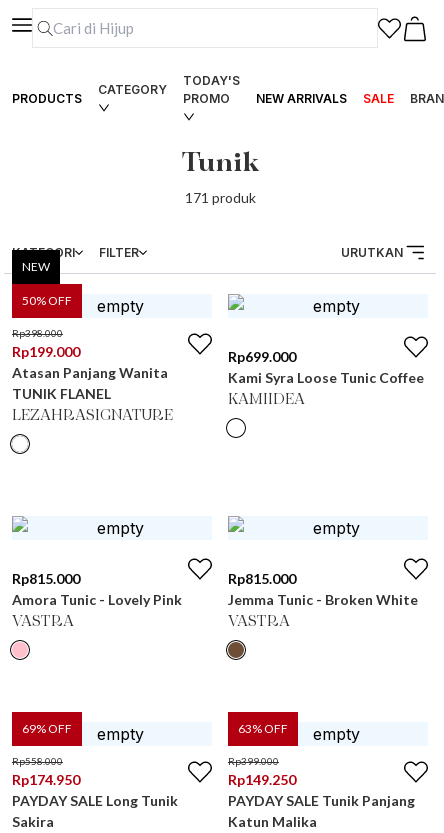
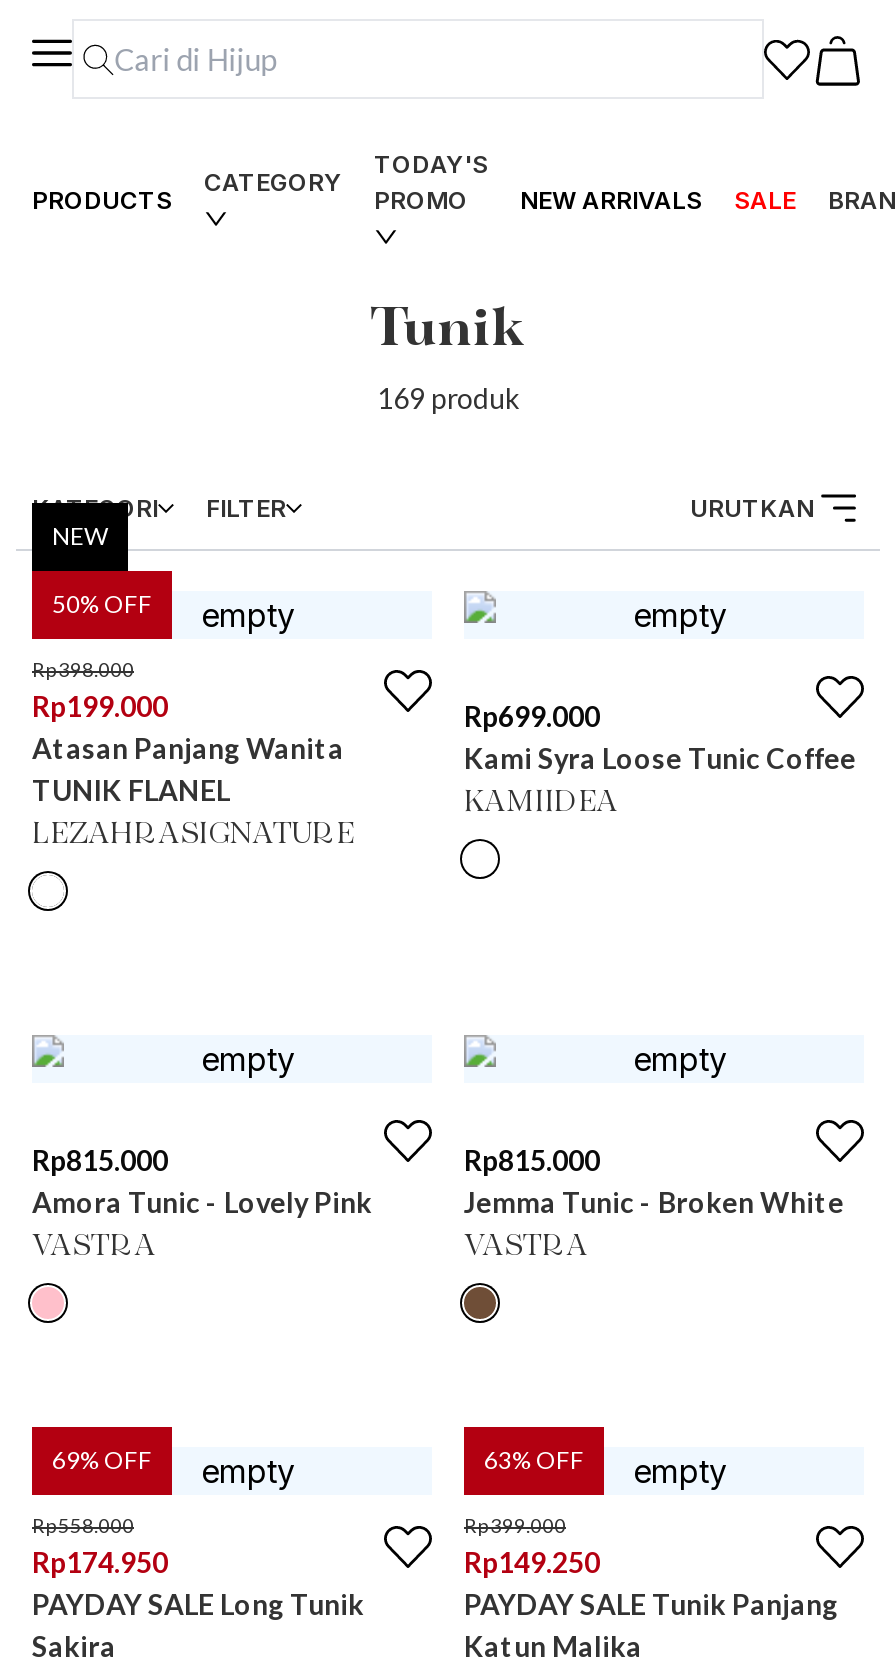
[184,189,255,206] 171 produk -> [377,381,519,415] 169 produk

